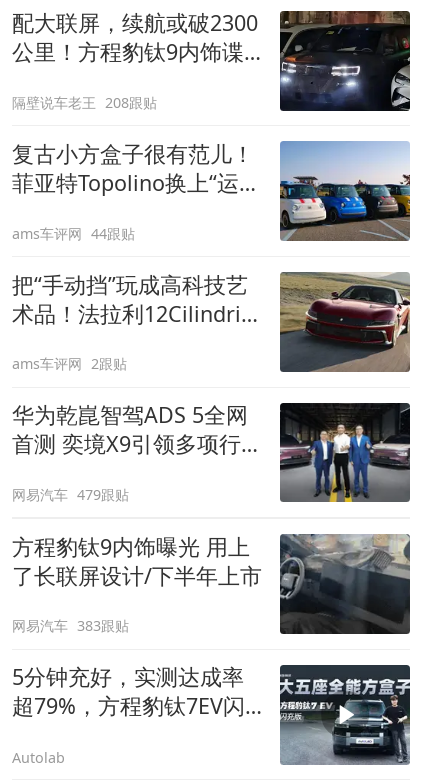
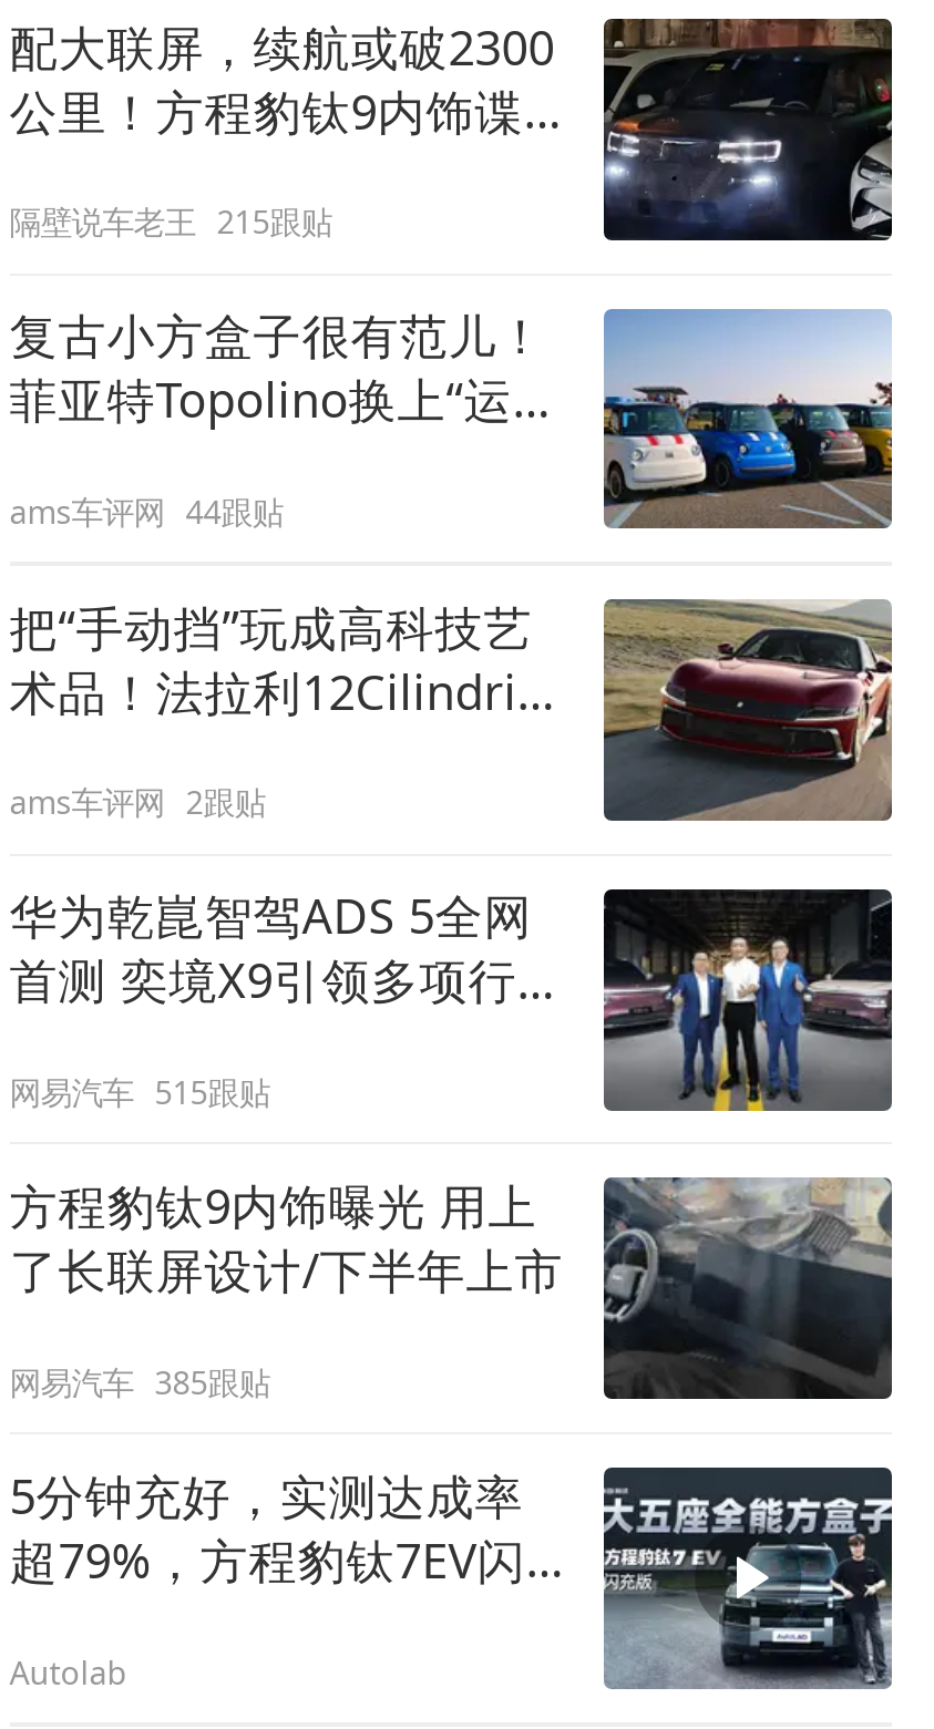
[12,93,157,112] 隔壁说车老王 208跟贴 -> [9,200,332,242] 隔壁说车老王 215跟贴
[12,485,129,504] 网易汽车 479跟贴 -> [9,1070,270,1112] 网易汽车 515跟贴
[12,616,129,635] 网易汽车 383跟贴 -> [9,1360,270,1402] 网易汽车 385跟贴

